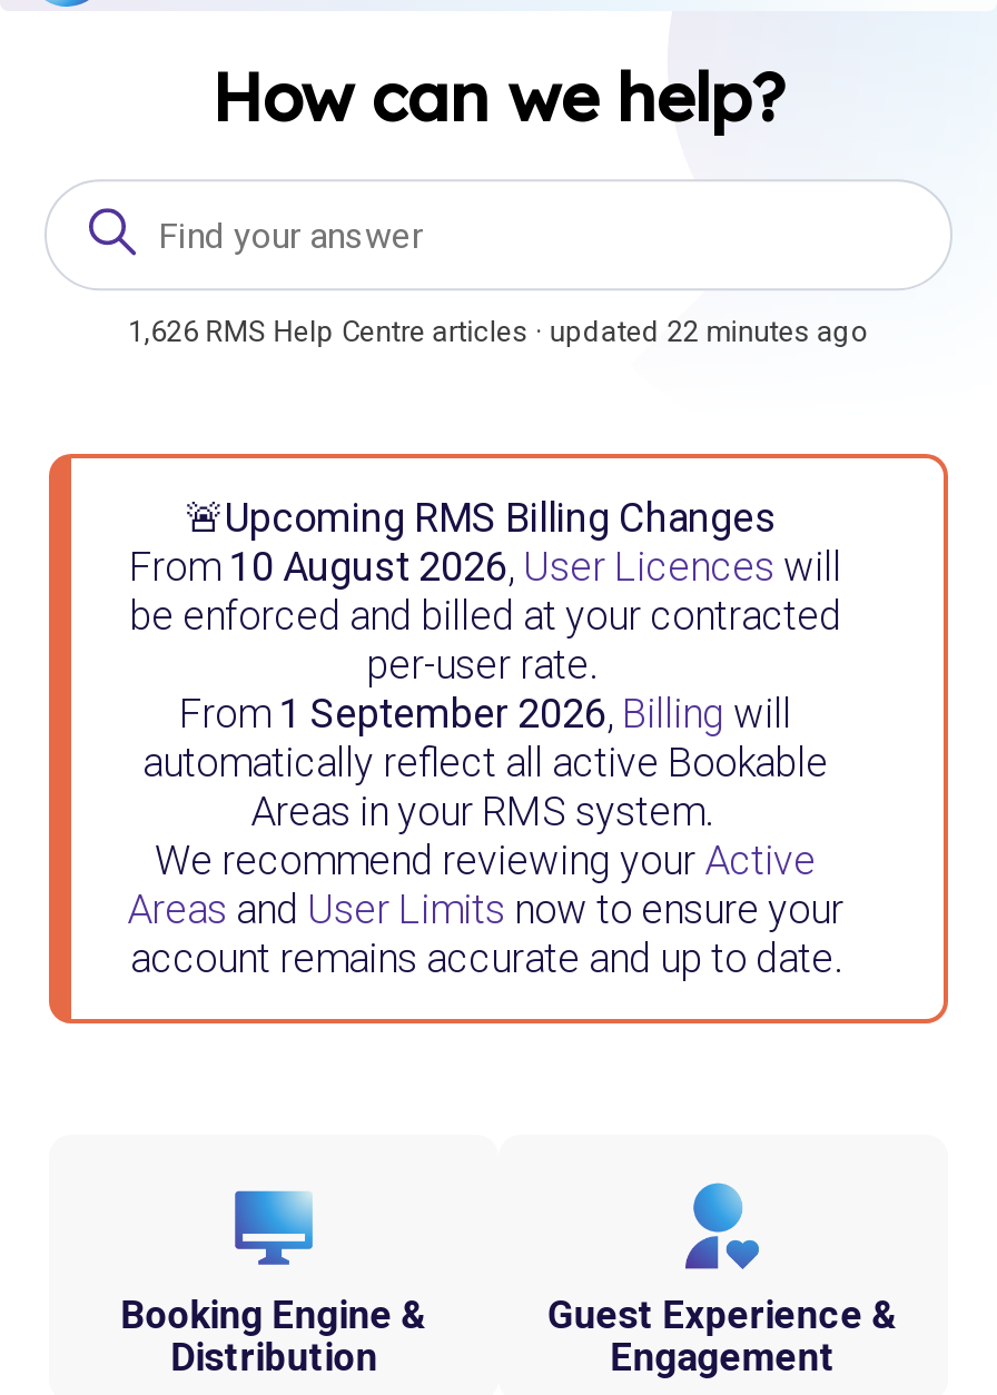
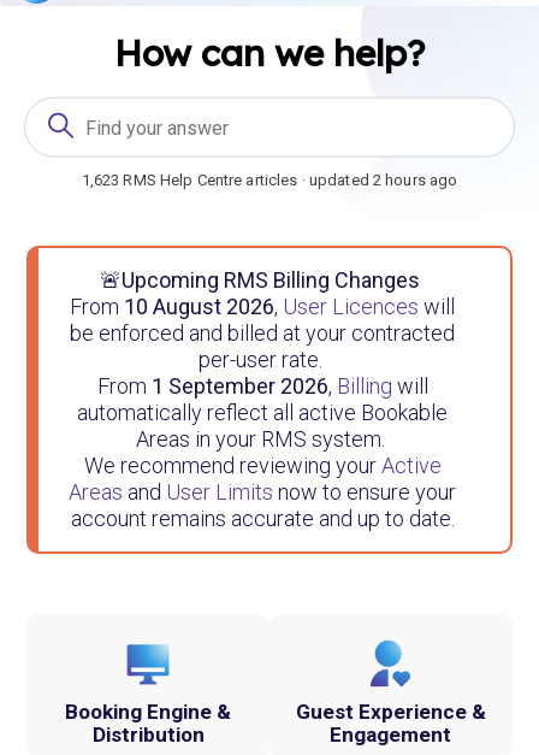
[128,315,869,349] 1,626 RMS Help Centre articles · updated 22 minutes ago -> [81,171,458,189] 1,623 RMS Help Centre articles · updated 2 hours ago

